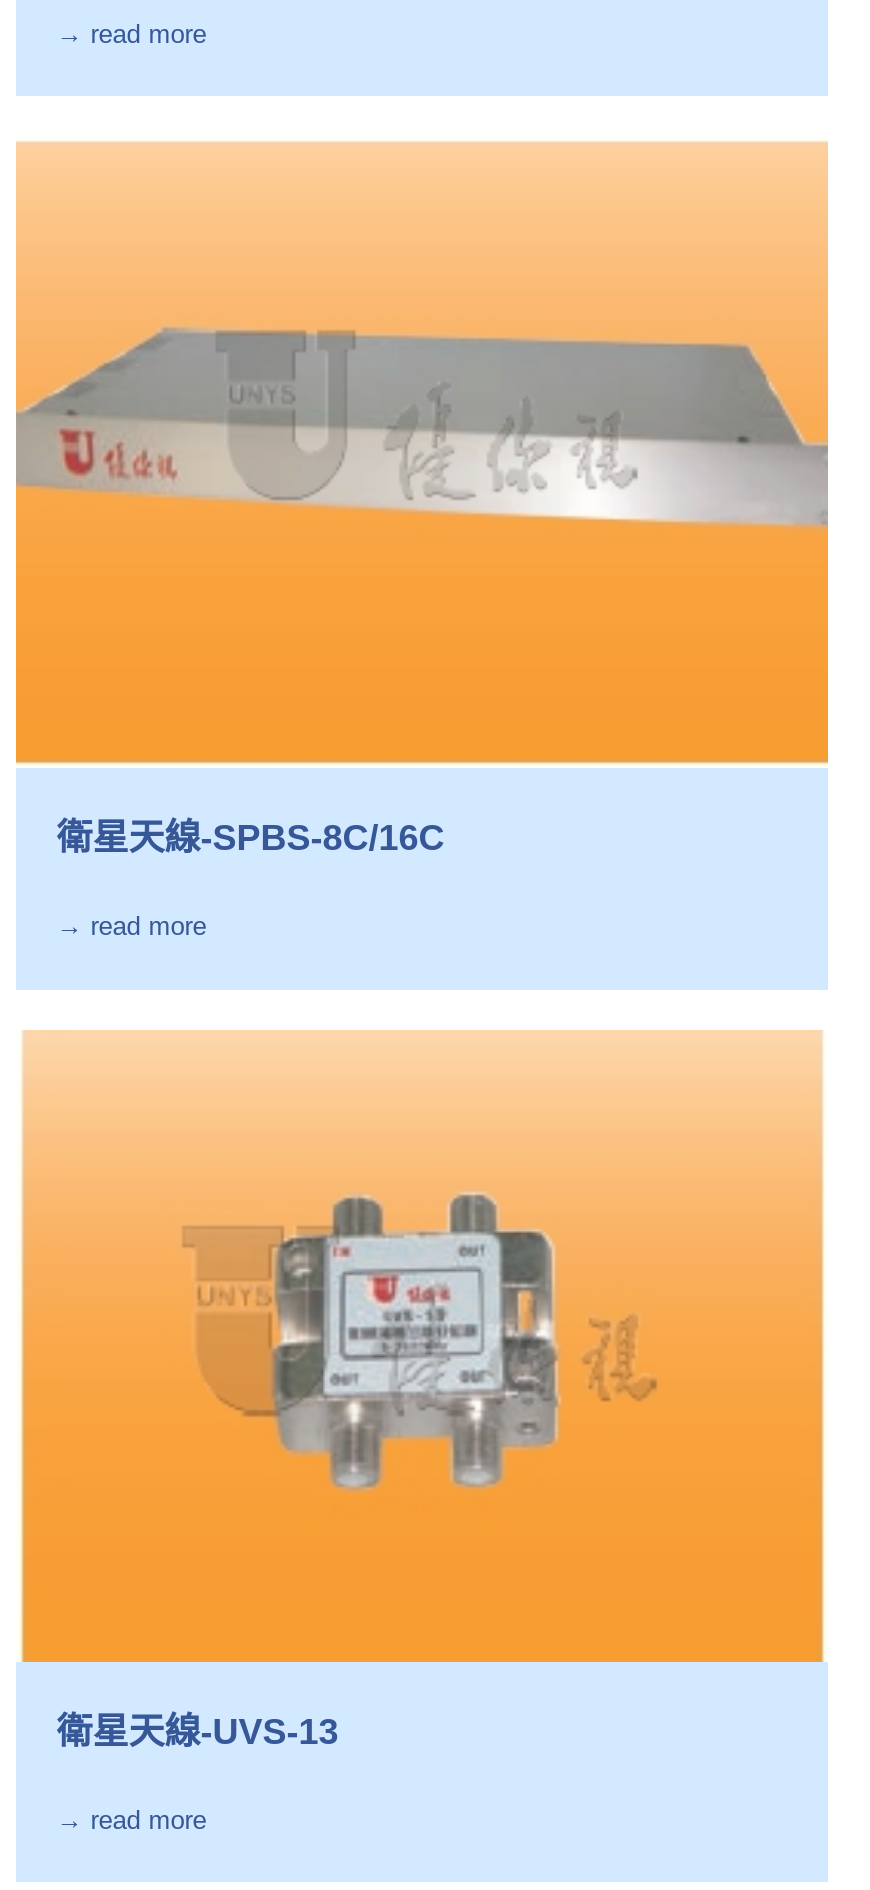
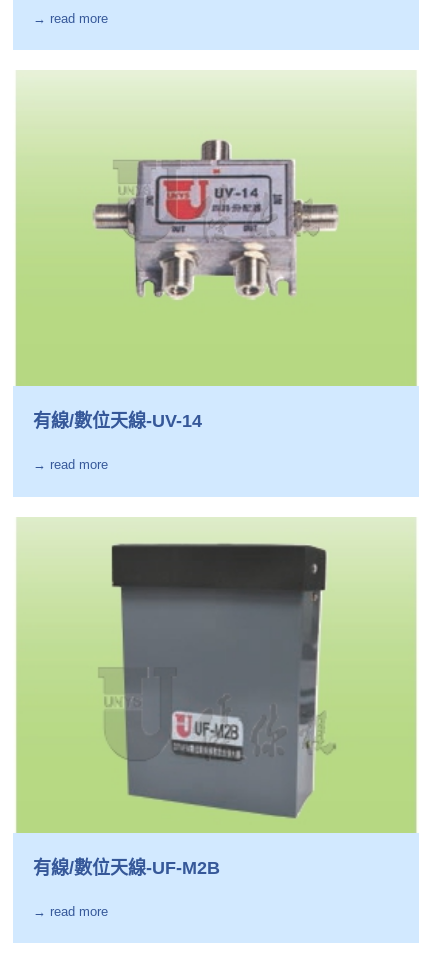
[14,142,830,859] [image] | 衛星天線-SPBS-8C/16C -> [13,74,419,431] [image] | 有線/數位天線-UV-14
[20,1032,824,1752] [image] | 衛星天線-UVS-13 -> [16,518,417,878] [image] | 有線/數位天線-UF-M2B

